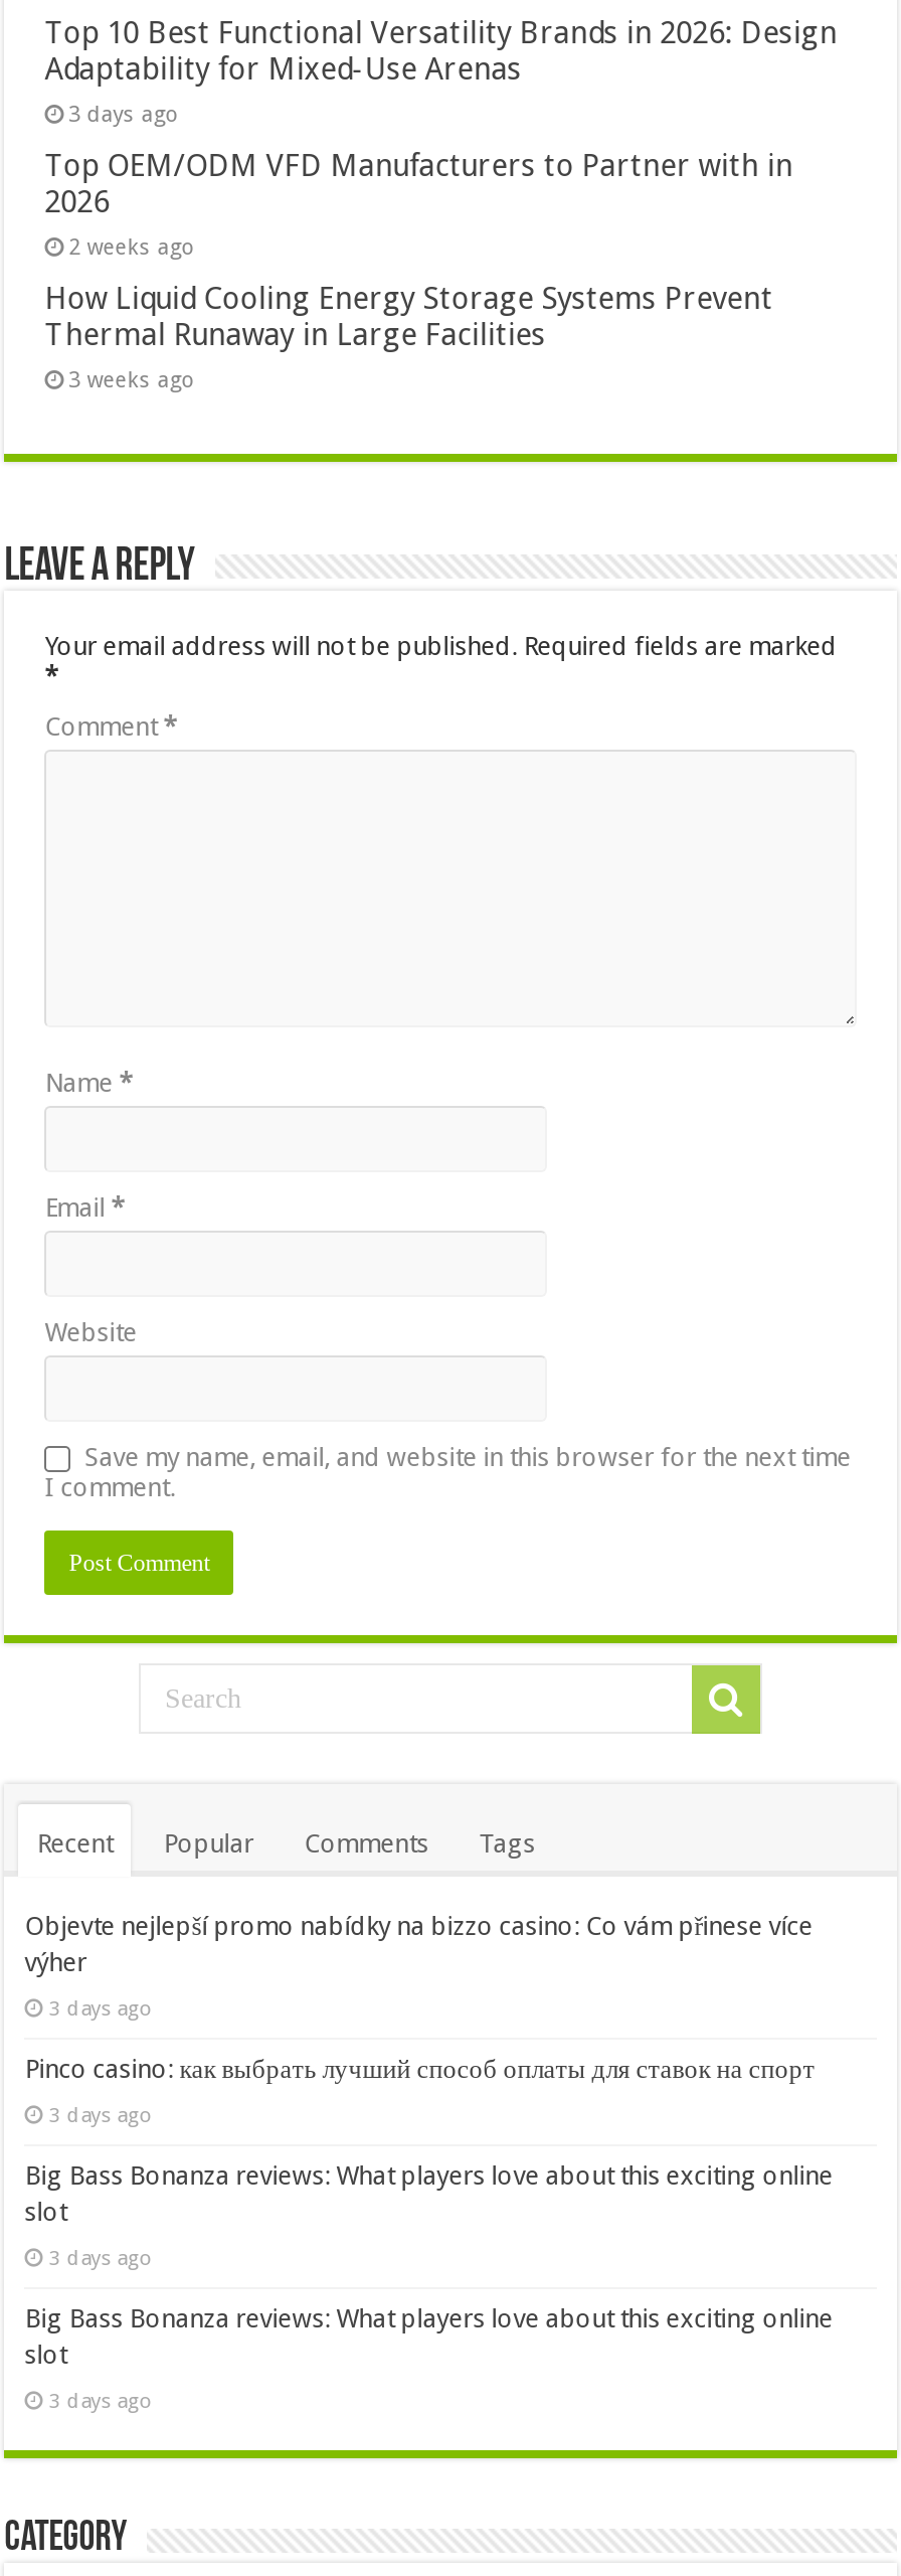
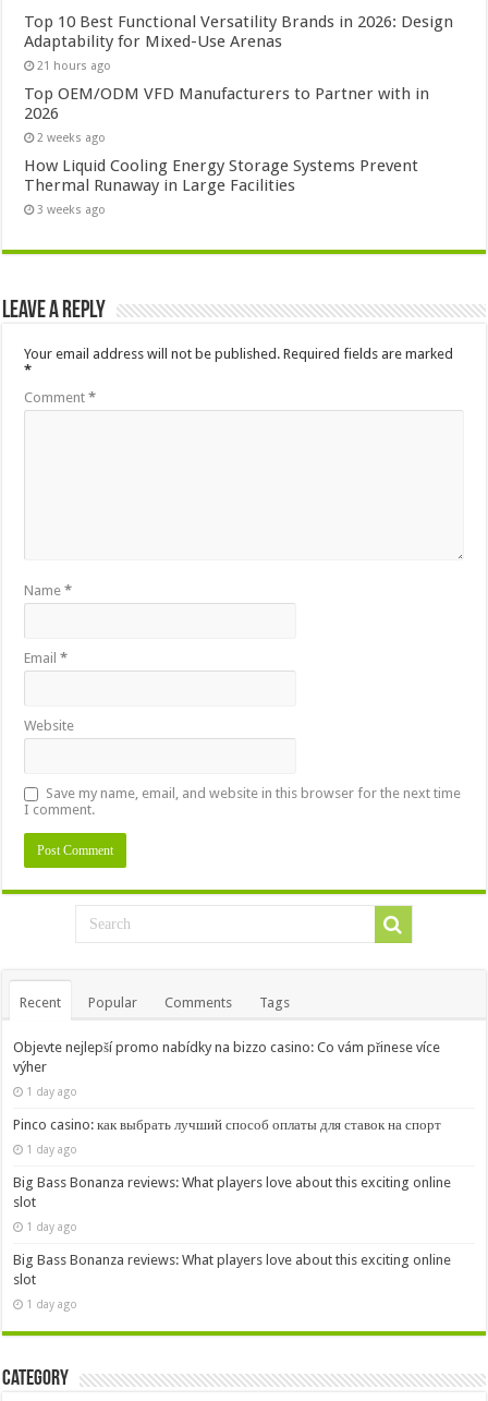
[69,101,179,127] 3 days ago -> [37,59,111,73] 21 hours ago
[49,1995,153,2019] 3 days ago -> [26,1084,78,1098] 1 day ago
[49,2101,153,2126] 3 days ago -> [26,1142,78,1155] 1 day ago
[49,2244,153,2268] 3 days ago -> [26,1220,78,1233] 1 day ago
[49,2387,153,2411] 3 days ago -> [26,1297,78,1310] 1 day ago

